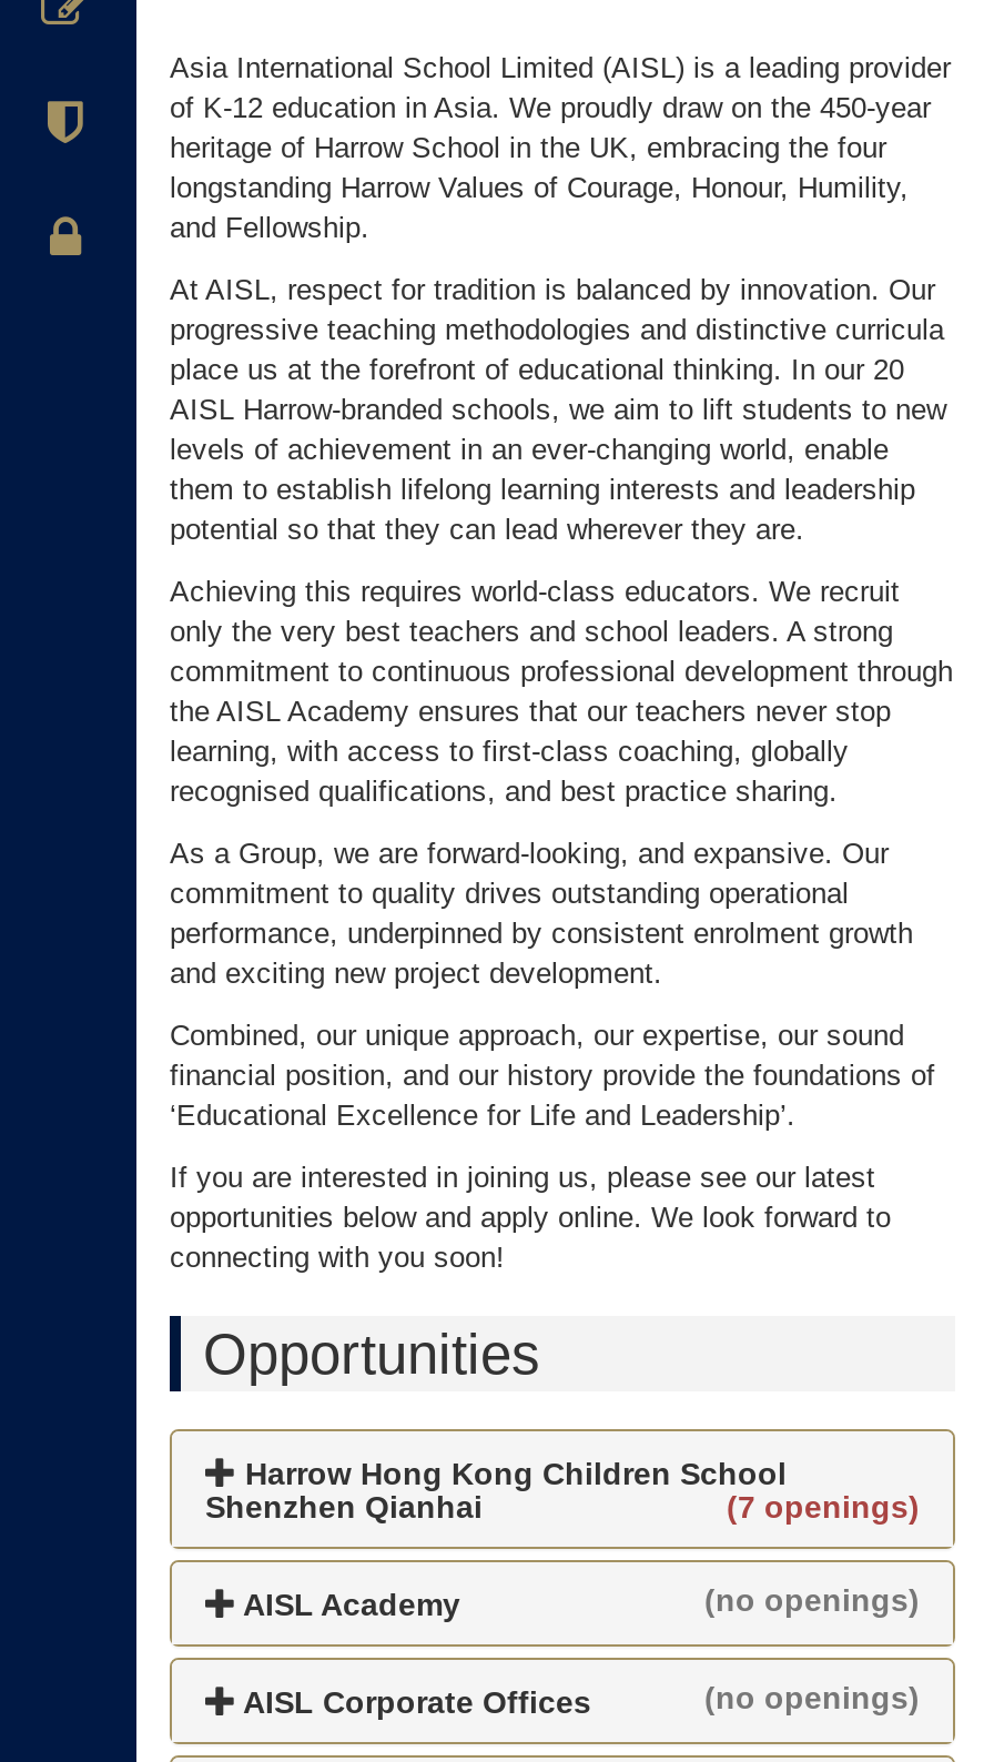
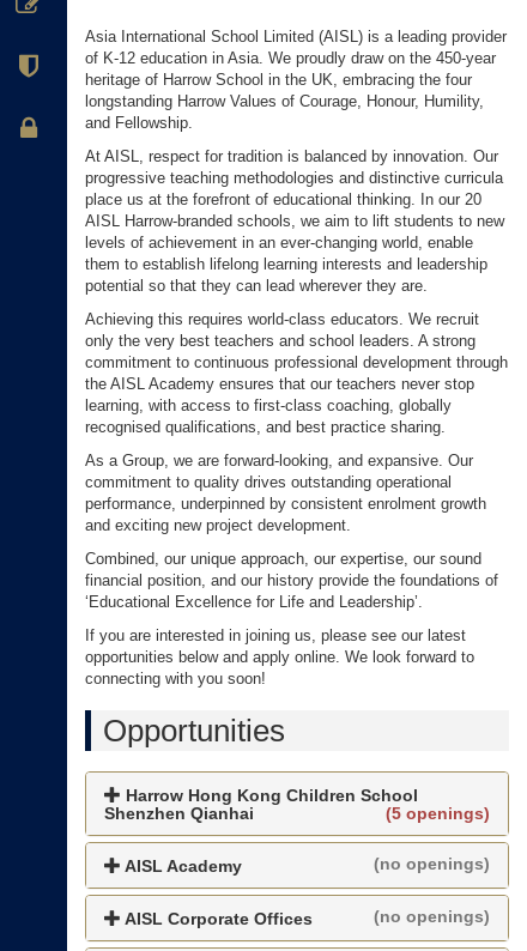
[727,1489,920,1525] (7 openings) -> [386,804,490,823] (5 openings)

